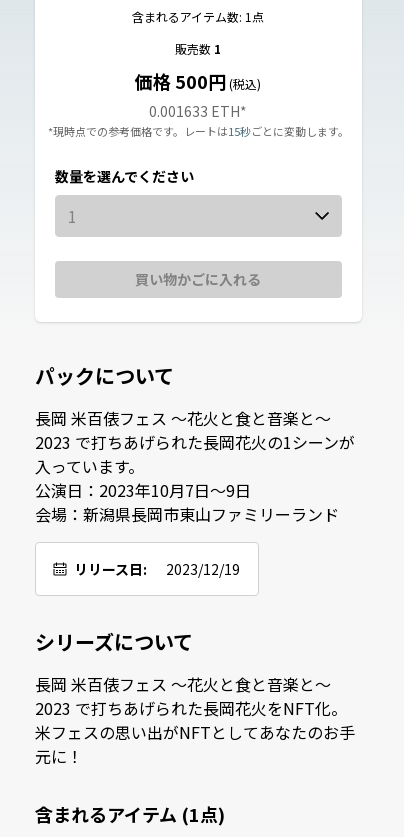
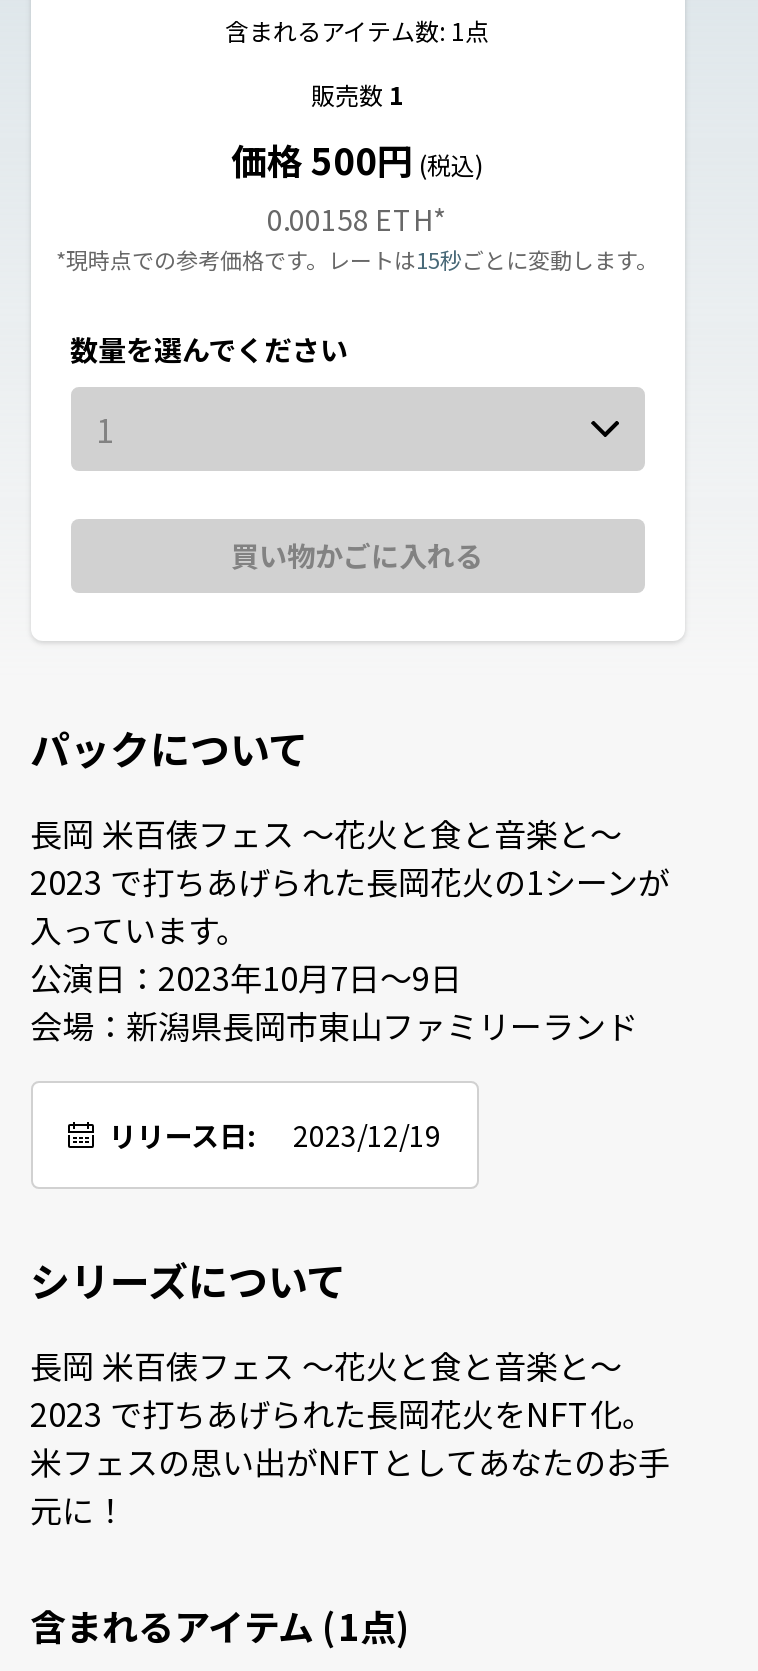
[149,101,247,121] 0.001633 ETH* -> [267,199,447,239] 0.00158 ETH*

